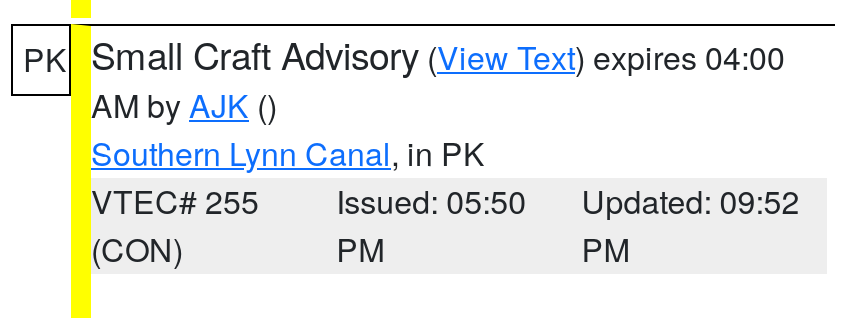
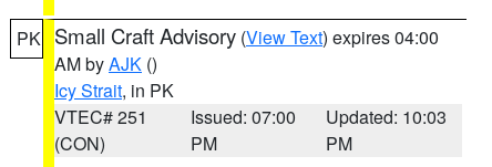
[91,130,485,224] Southern Lynn Canal, in PK | VTEC# 255 -> [54,77,174,129] Icy Strait, in PK | VTEC# 251
[336,178,526,224] Issued: 05:50 -> [190,104,295,129] Issued: 07:00
[581,178,799,224] Updated: 09:52 -> [326,104,447,129] Updated: 10:03

